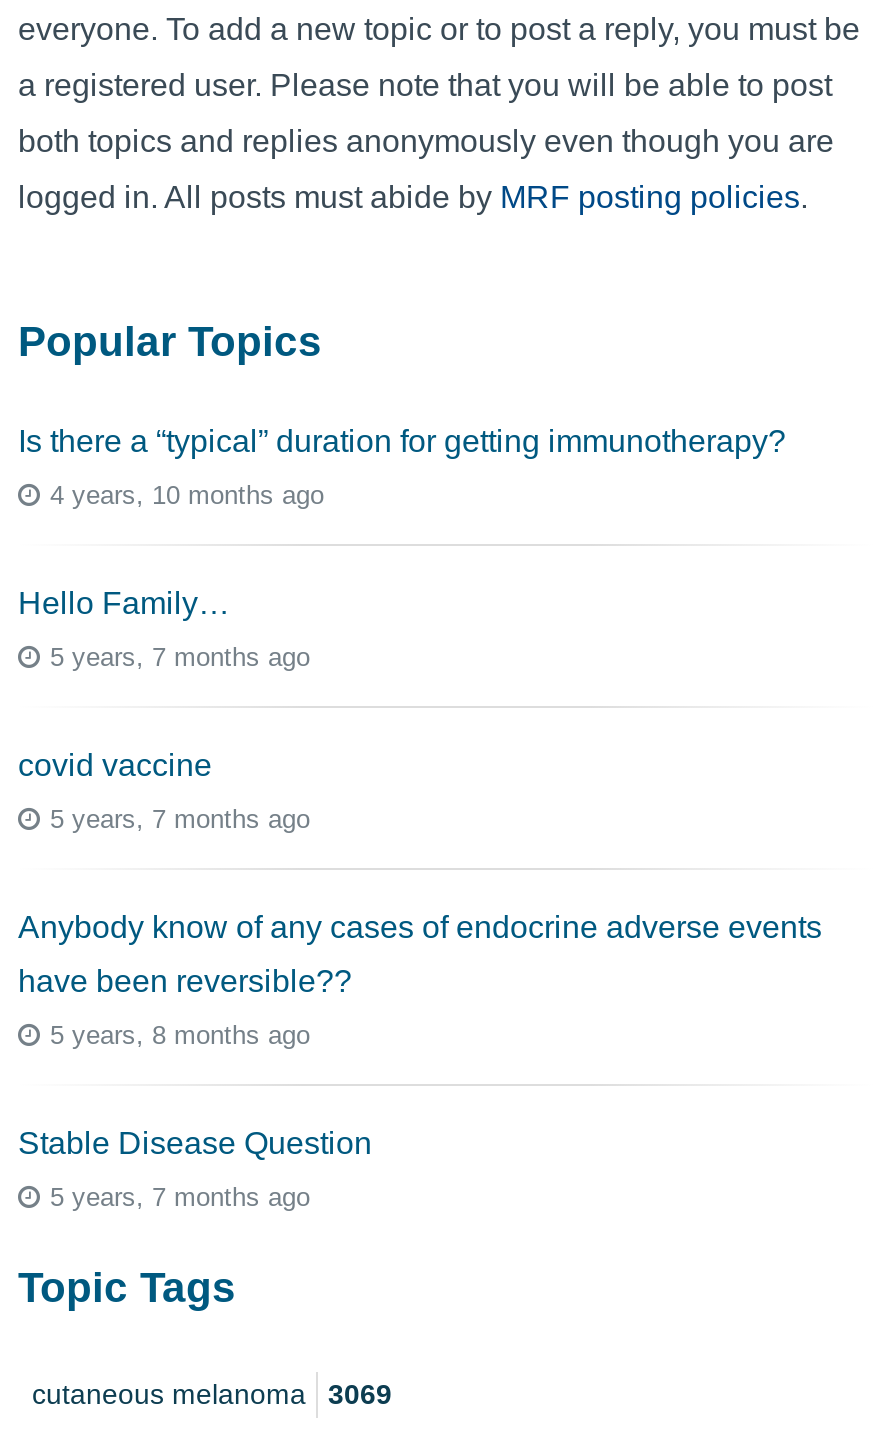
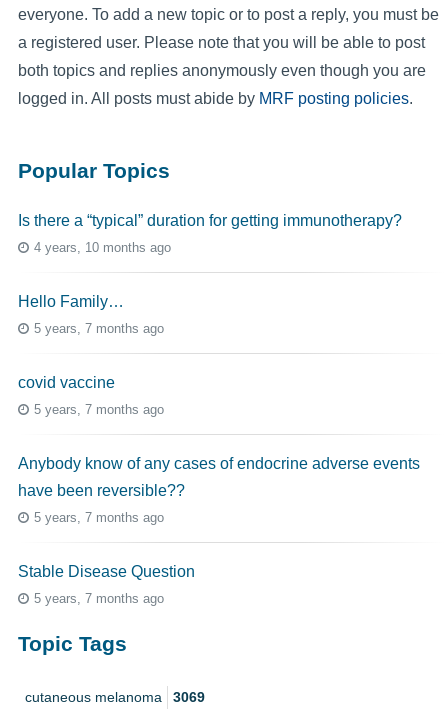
[50,1021,310,1051] 5 years, 8 months ago -> [34,510,164,525] 5 years, 7 months ago

